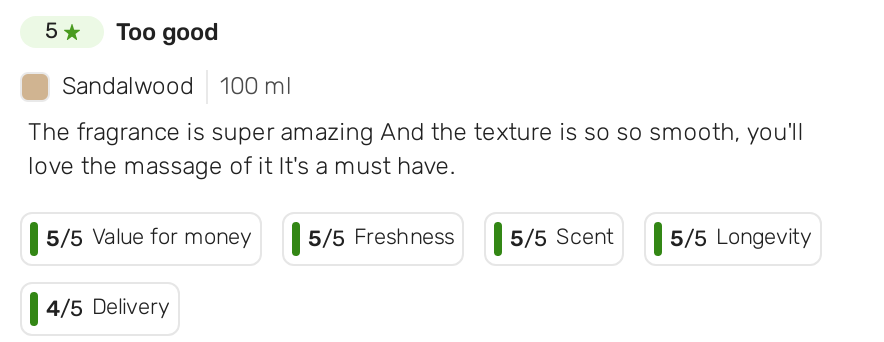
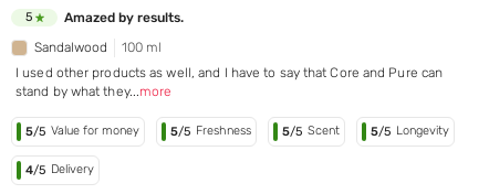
[116,17,218,45] Too good -> [64,9,184,25] Amazed by results.
[28,117,804,179] The fragrance is super amazing And the texture is so so smooth, you'll | love the massage of it It's a must have. -> [15,64,443,99] I used other products as well, and I have to say that Core and Pure can | stand by what they... more

